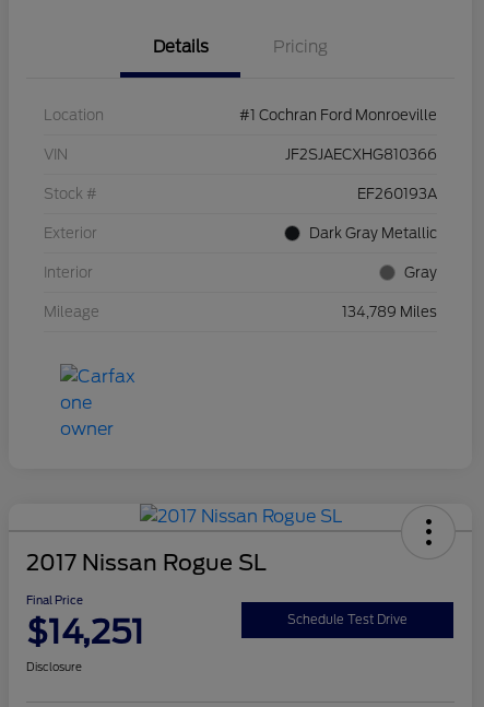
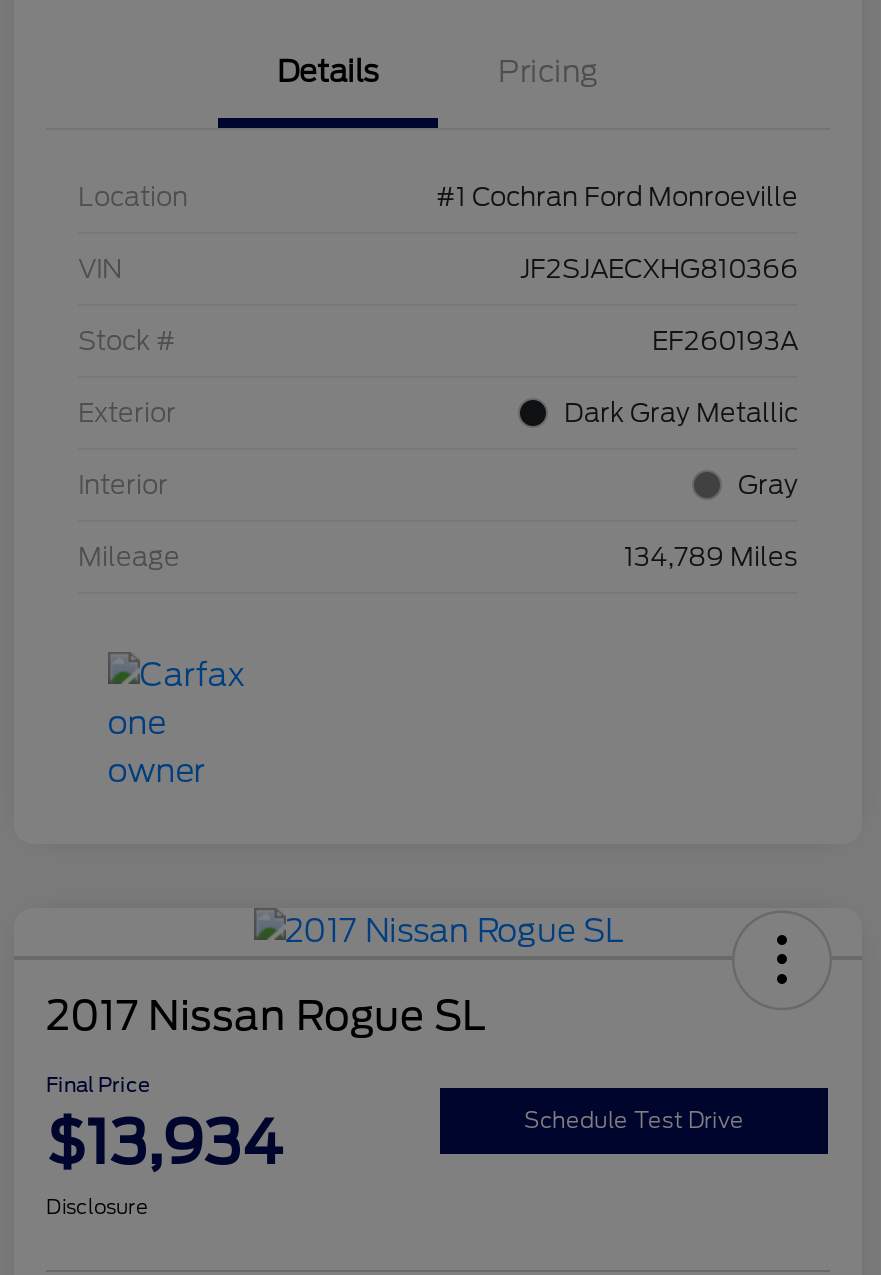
[26,612,144,651] $14,251 -> [46,1106,282,1178] $13,934

